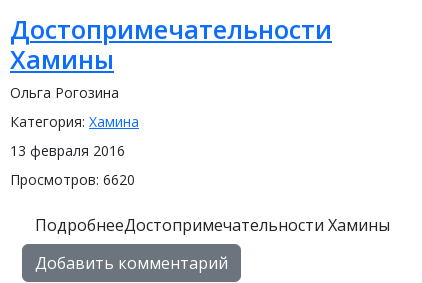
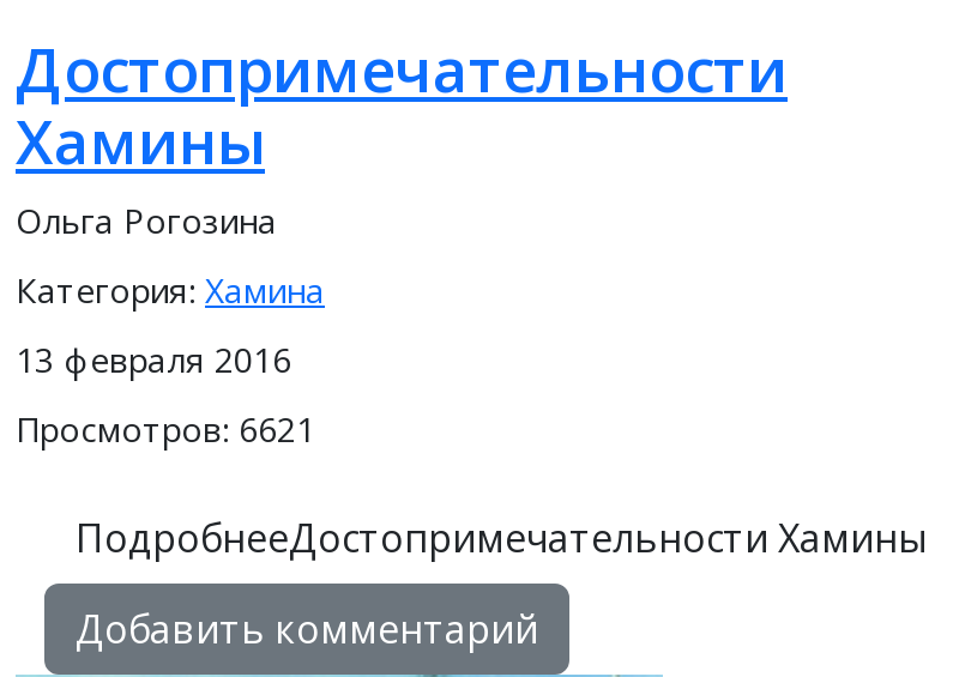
[10,170,135,189] Просмотров: 6620 -> [16,406,315,452] Просмотров: 6621

